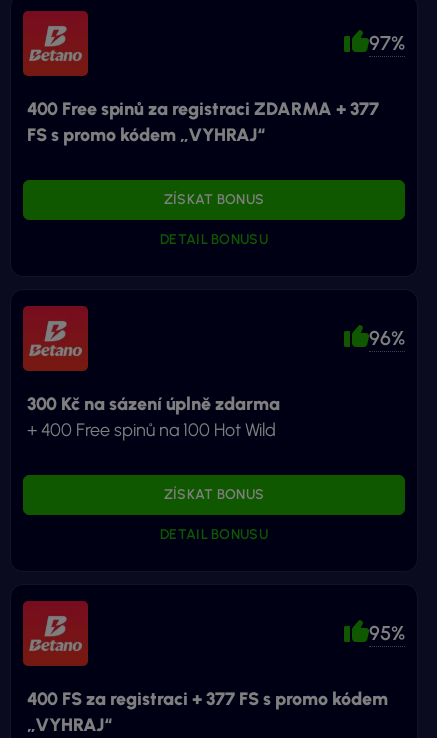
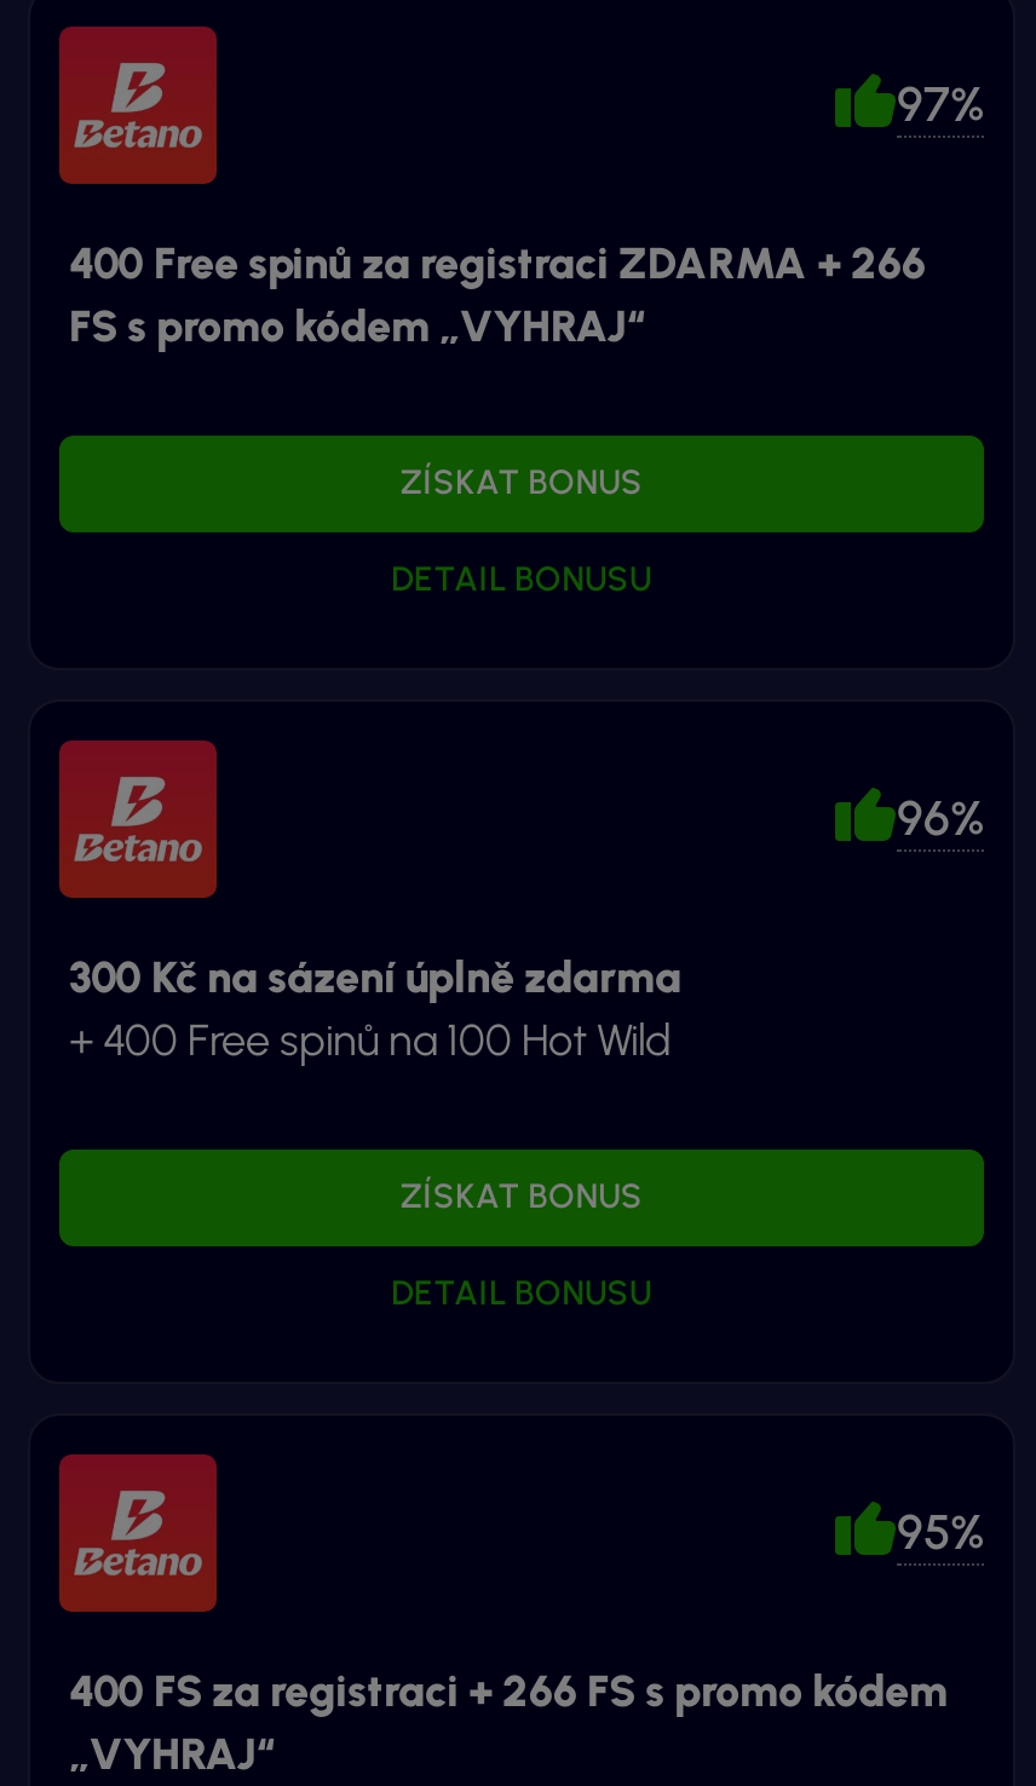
[27,98,379,120] 400 Free spinů za registraci ZDARMA + 377 -> [69,238,926,291] 400 Free spinů za registraci ZDARMA + 266
[27,688,388,710] 400 FS za registraci + 377 FS s promo kódem -> [69,1665,948,1719] 400 FS za registraci + 266 FS s promo kódem

